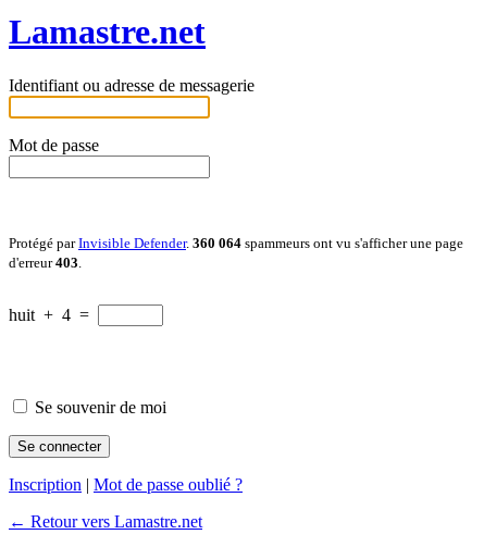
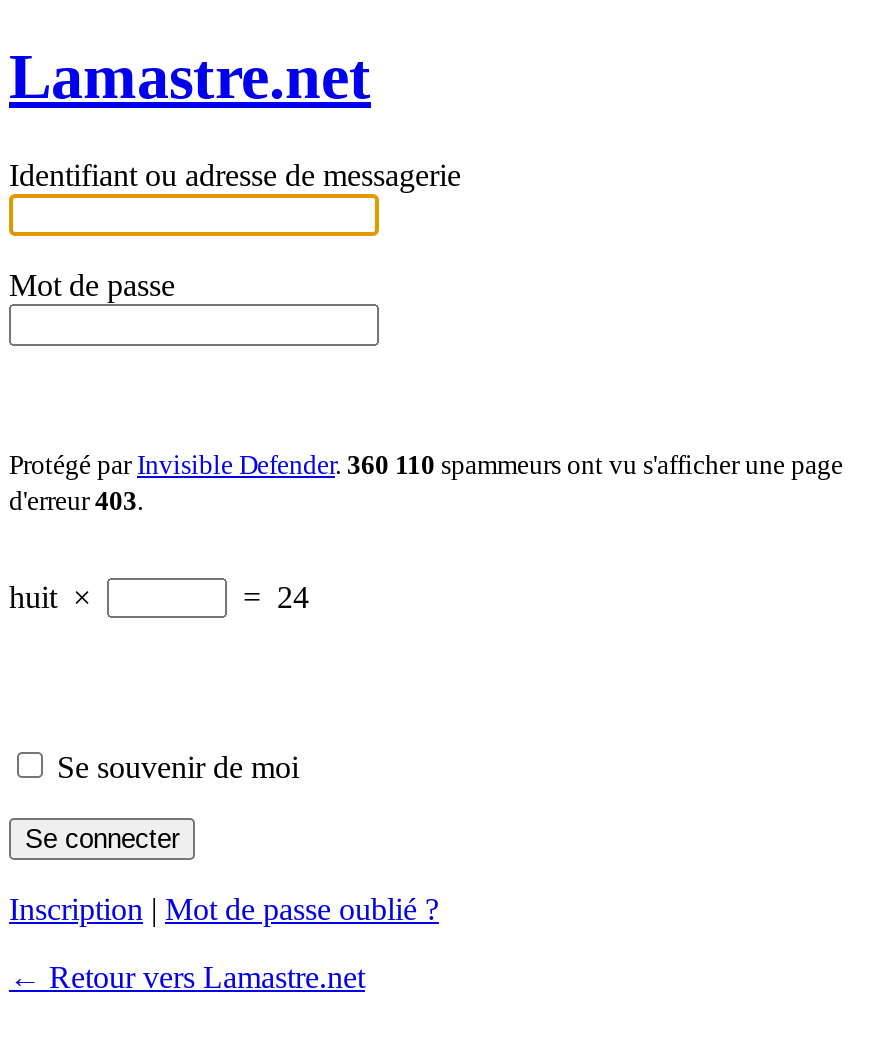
[9,235,463,251] Protégé par Invisible Defender. 360 064 spammeurs ont vu s'afficher une page -> [9,450,843,480] Protégé par Invisible Defender. 360 110 spammeurs ont vu s'afficher une page
[9,305,94,324] huit + 4 = -> [9,580,309,614] huit × | = 24

